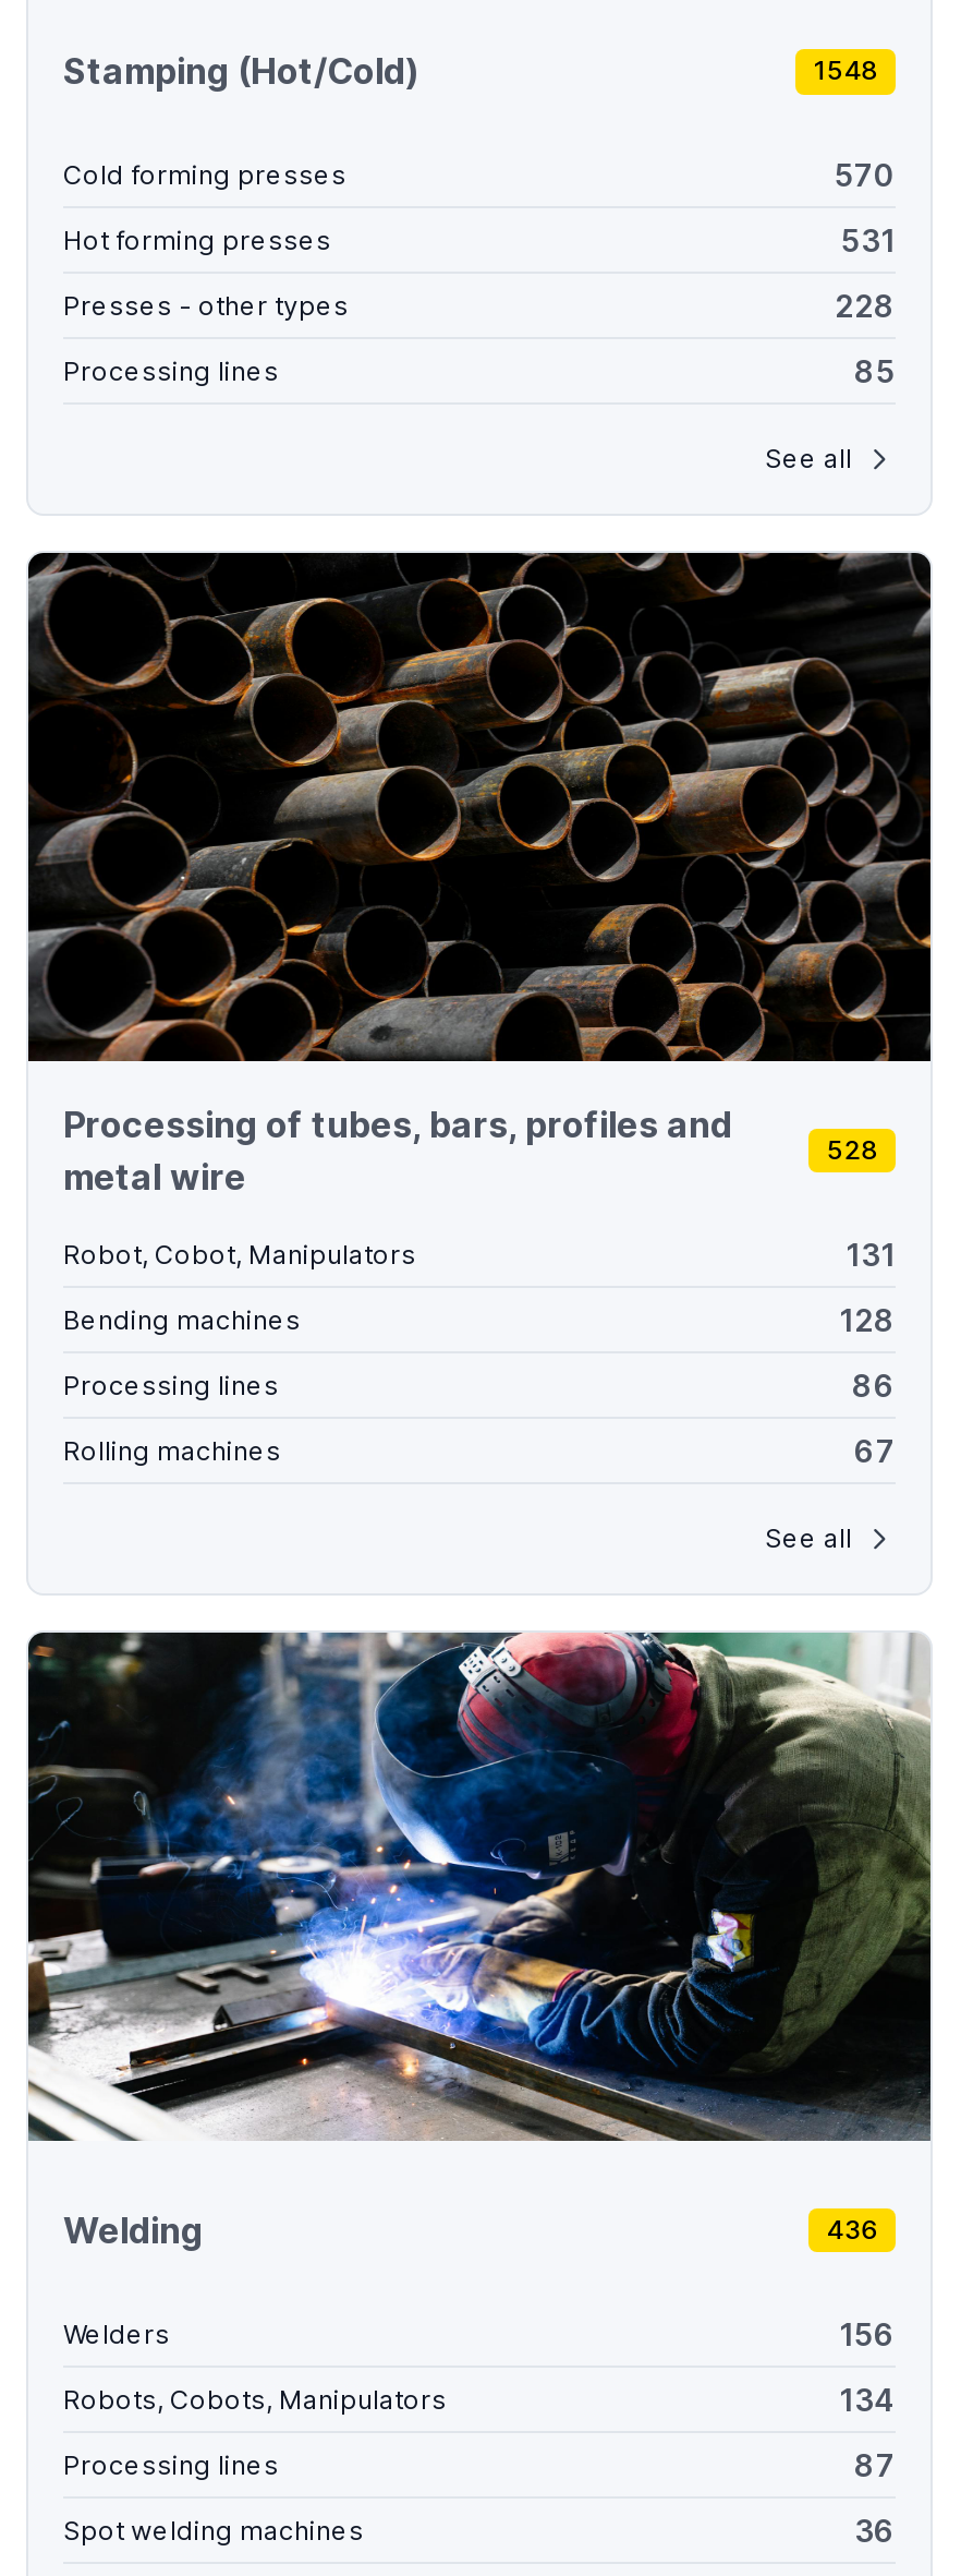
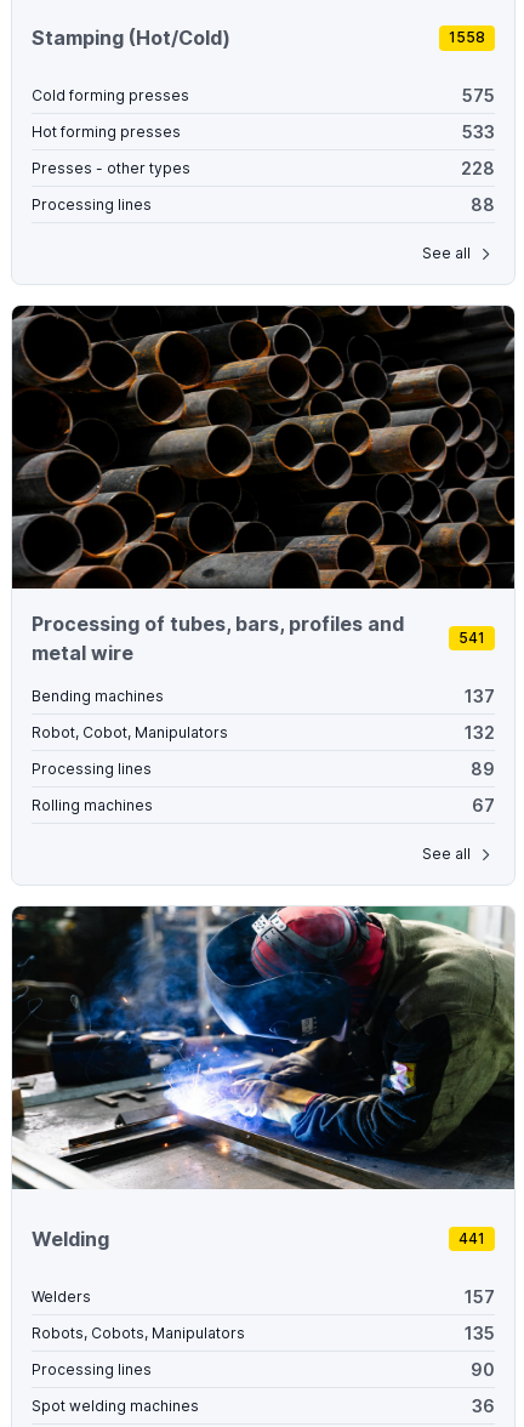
[813,54,879,87] 1548 -> [449,28,485,46] 1558
[835,157,896,194] 570 -> [462,85,495,106] 575
[841,222,896,259] 531 -> [462,122,495,142] 533
[854,353,896,390] 85 -> [471,195,495,215] 88
[826,1134,896,1273] 528 | 131 -> [459,629,485,647] 541
moved [63,1237,416,1270] -> [32,723,228,741]: Robot, Cobot, Manipulators
moved [63,1303,301,1335] -> [32,686,164,705]: Bending machines
[839,1302,896,1339] 128 -> [465,686,495,743] 137 | 132
[852,1367,896,1404] 86 -> [471,759,495,779] 89
[826,2213,879,2246] 436 -> [459,1229,485,1248] 441
[839,2316,896,2353] 156 -> [465,1286,495,1307] 157
[839,2381,896,2418] 134 -> [465,1323,495,1343] 135
[854,2446,896,2484] 87 -> [471,1359,495,1380] 90

